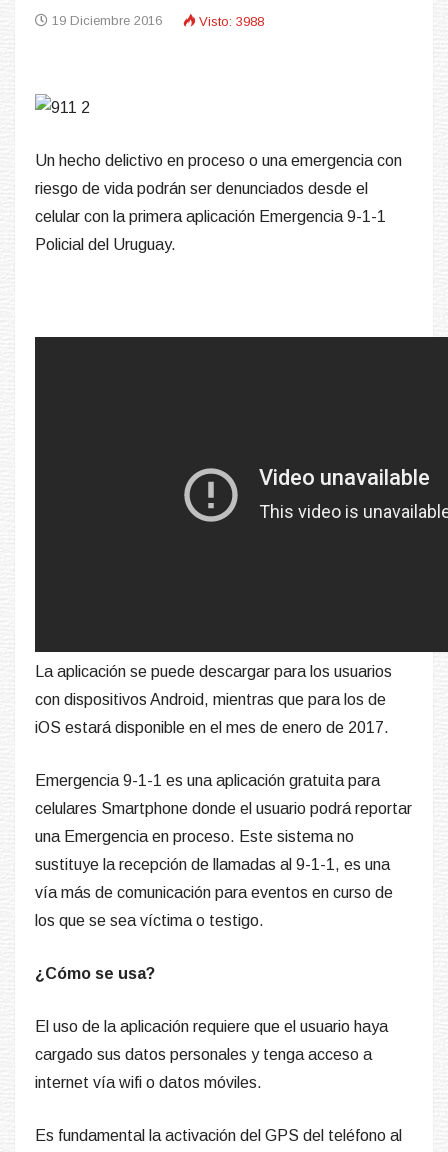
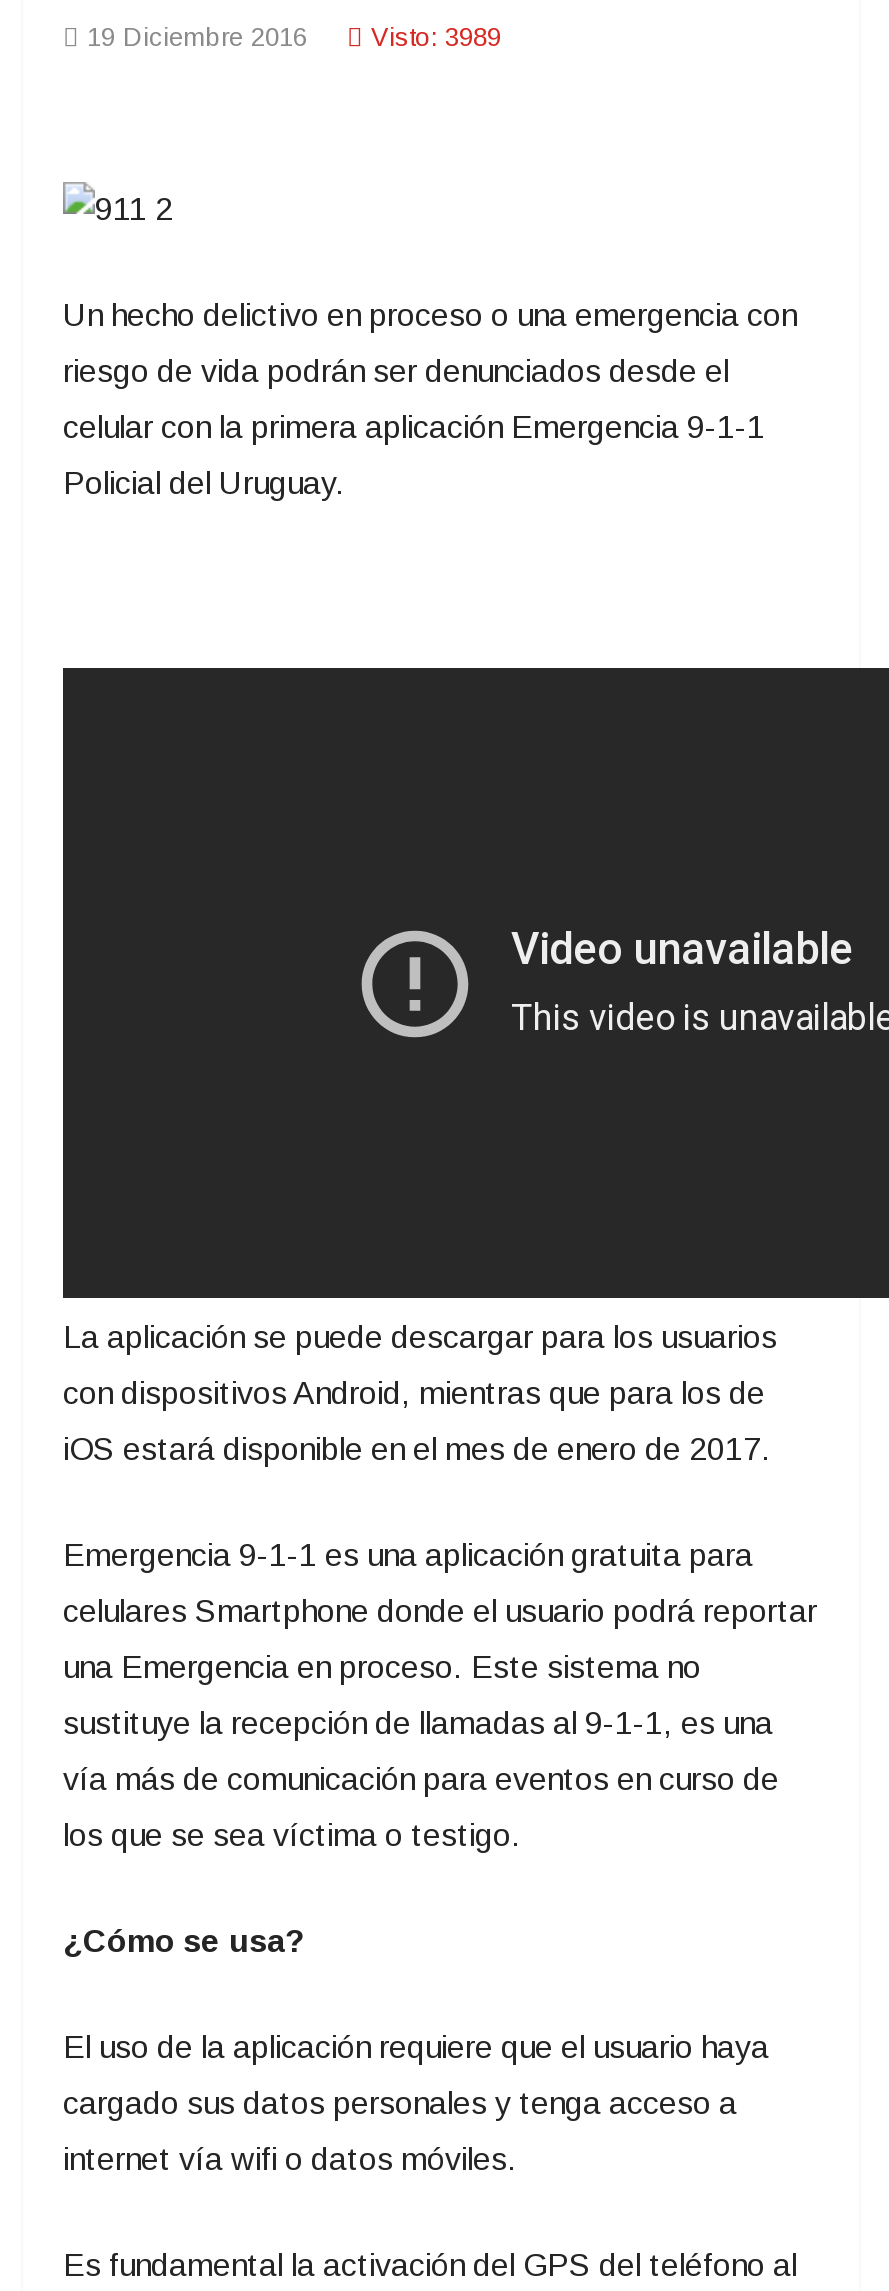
[199,14,264,29] Visto: 3988 -> [371,22,501,52] Visto: 3989

